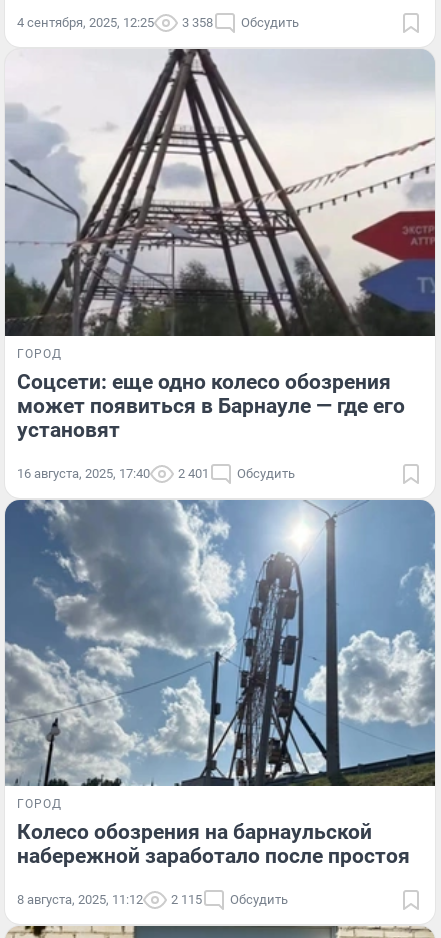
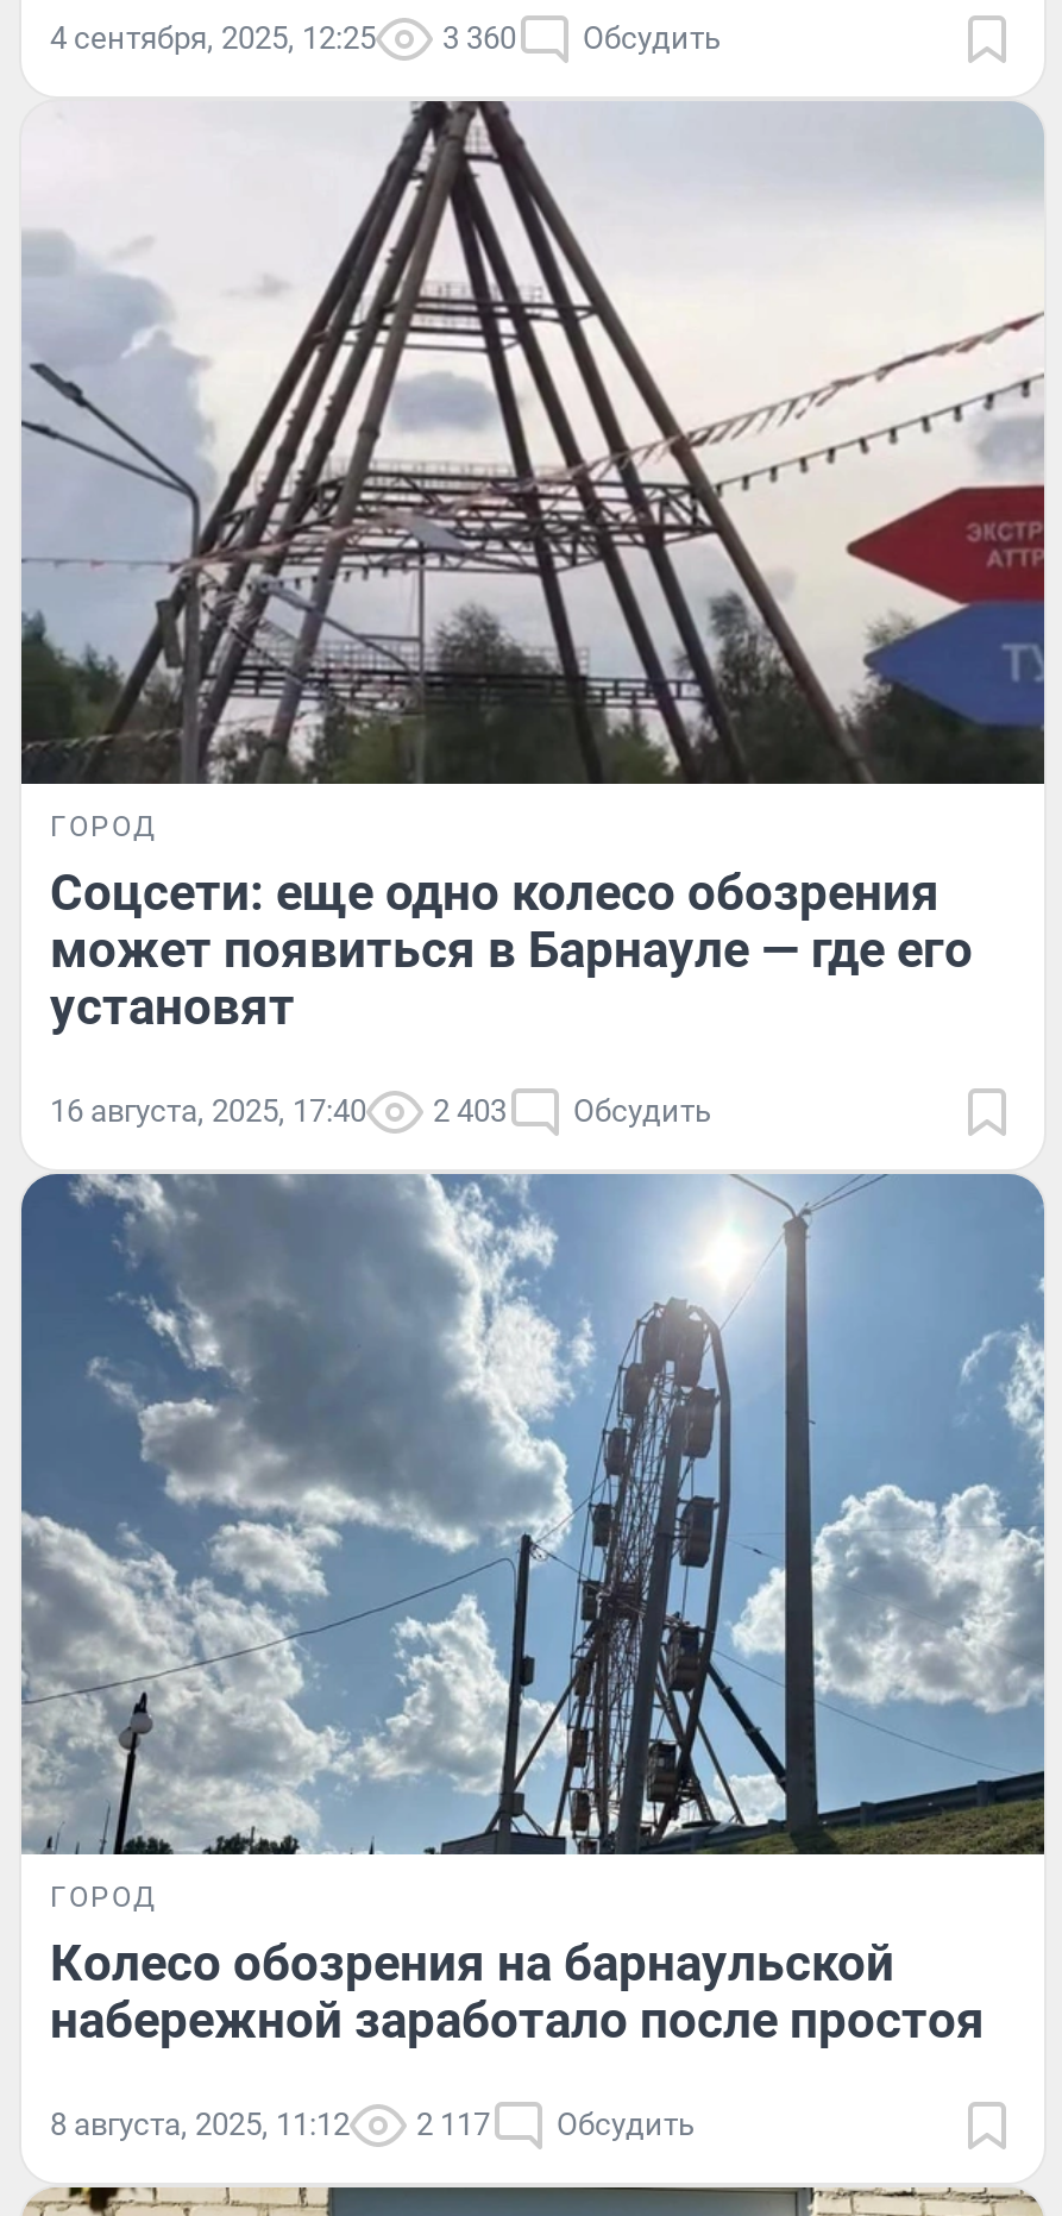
[17,15,299,30] 4 сентября, 2025, 12:25 3 358 Обсудить -> [50,20,721,56] 4 сентября, 2025, 12:25 3 360 Обсудить
[17,466,295,481] 16 августа, 2025, 17:40 2 401 Обсудить -> [50,1092,711,1128] 16 августа, 2025, 17:40 2 403 Обсудить
[17,892,288,907] 8 августа, 2025, 11:12 2 115 Обсудить -> [50,2107,695,2143] 8 августа, 2025, 11:12 2 117 Обсудить

